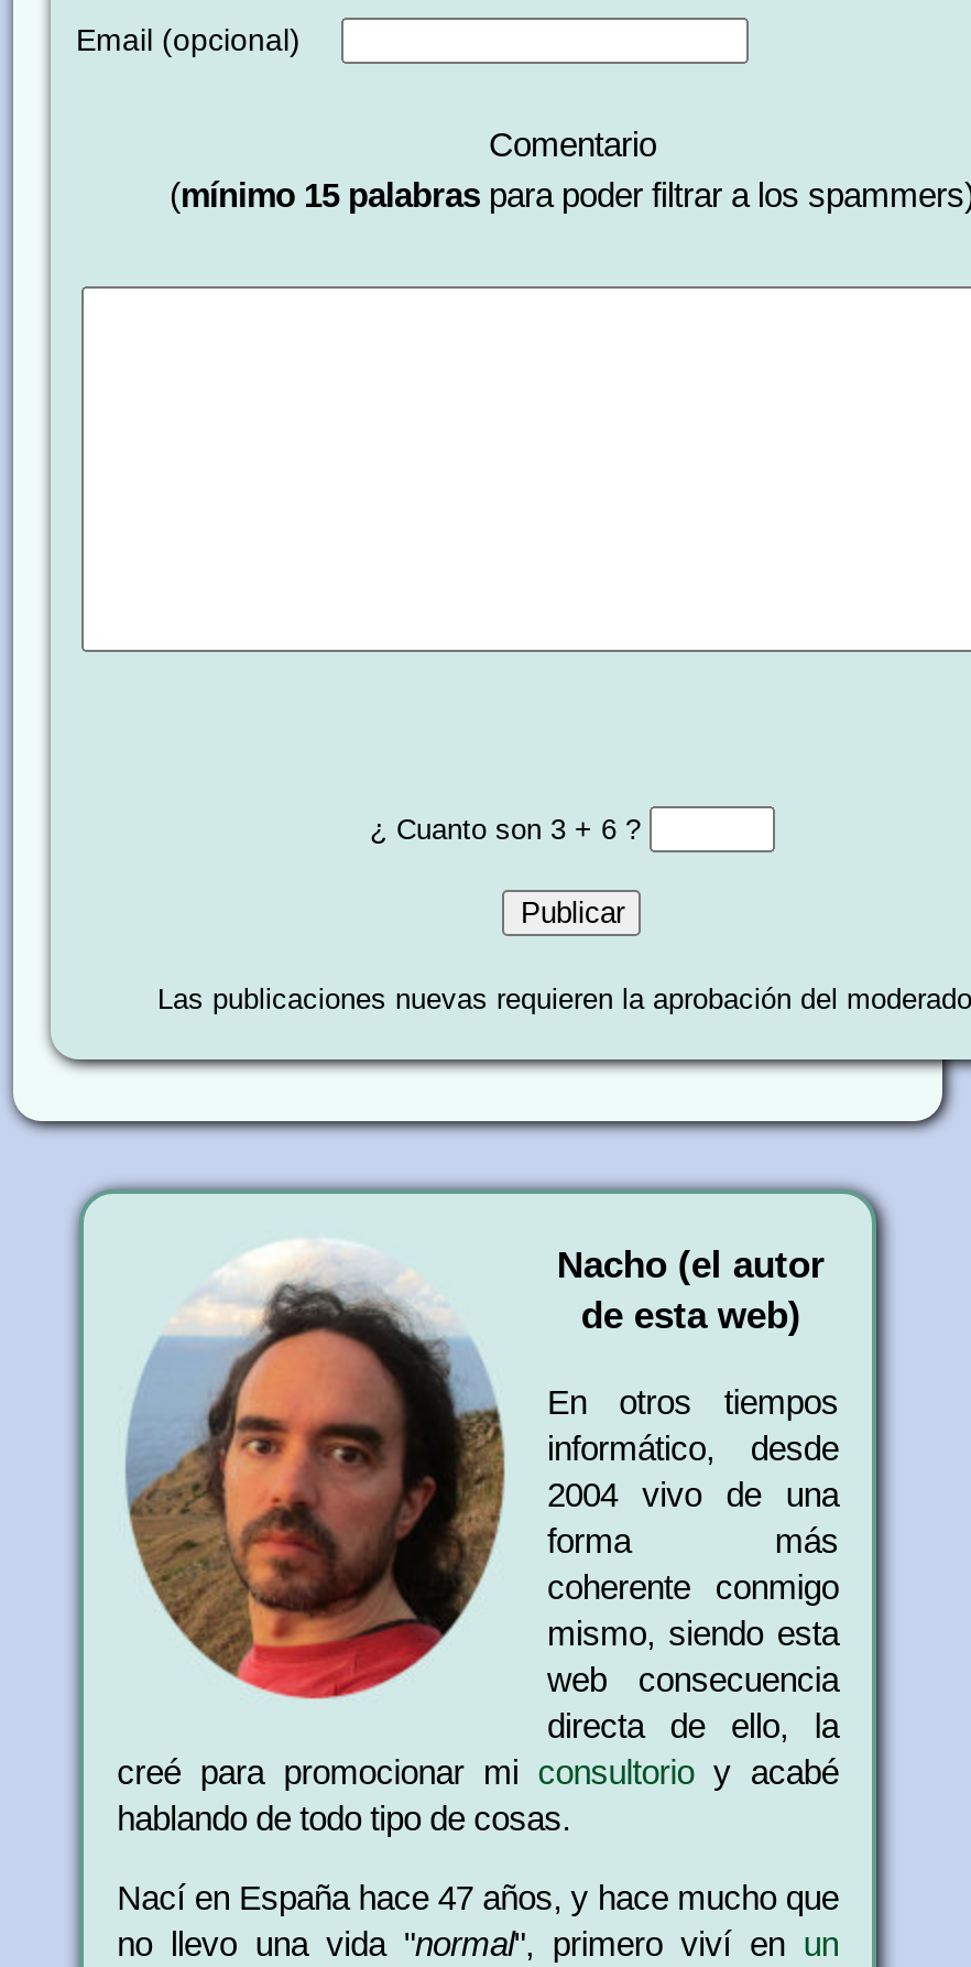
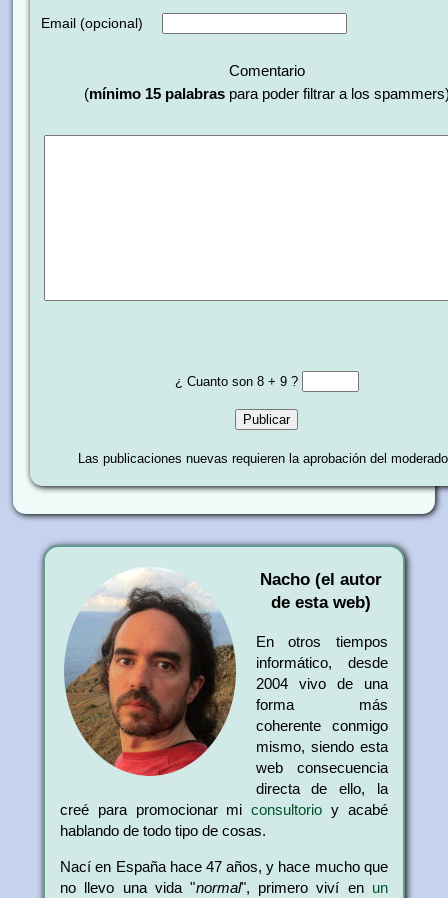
[370,813,650,846] ¿ Cuanto son 3 + 6 ? -> [175,374,302,389] ¿ Cuanto son 8 + 9 ?

